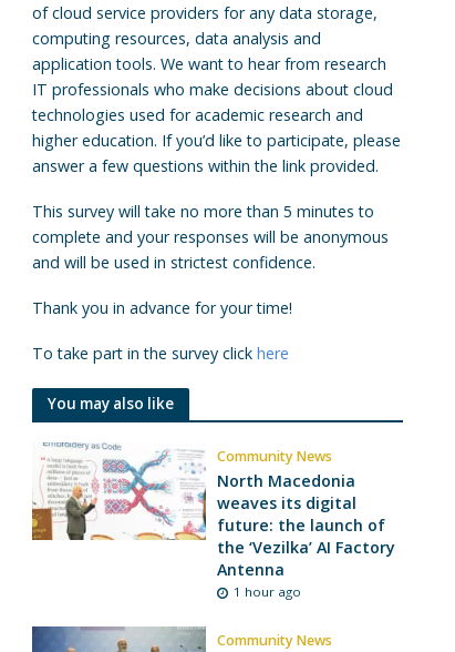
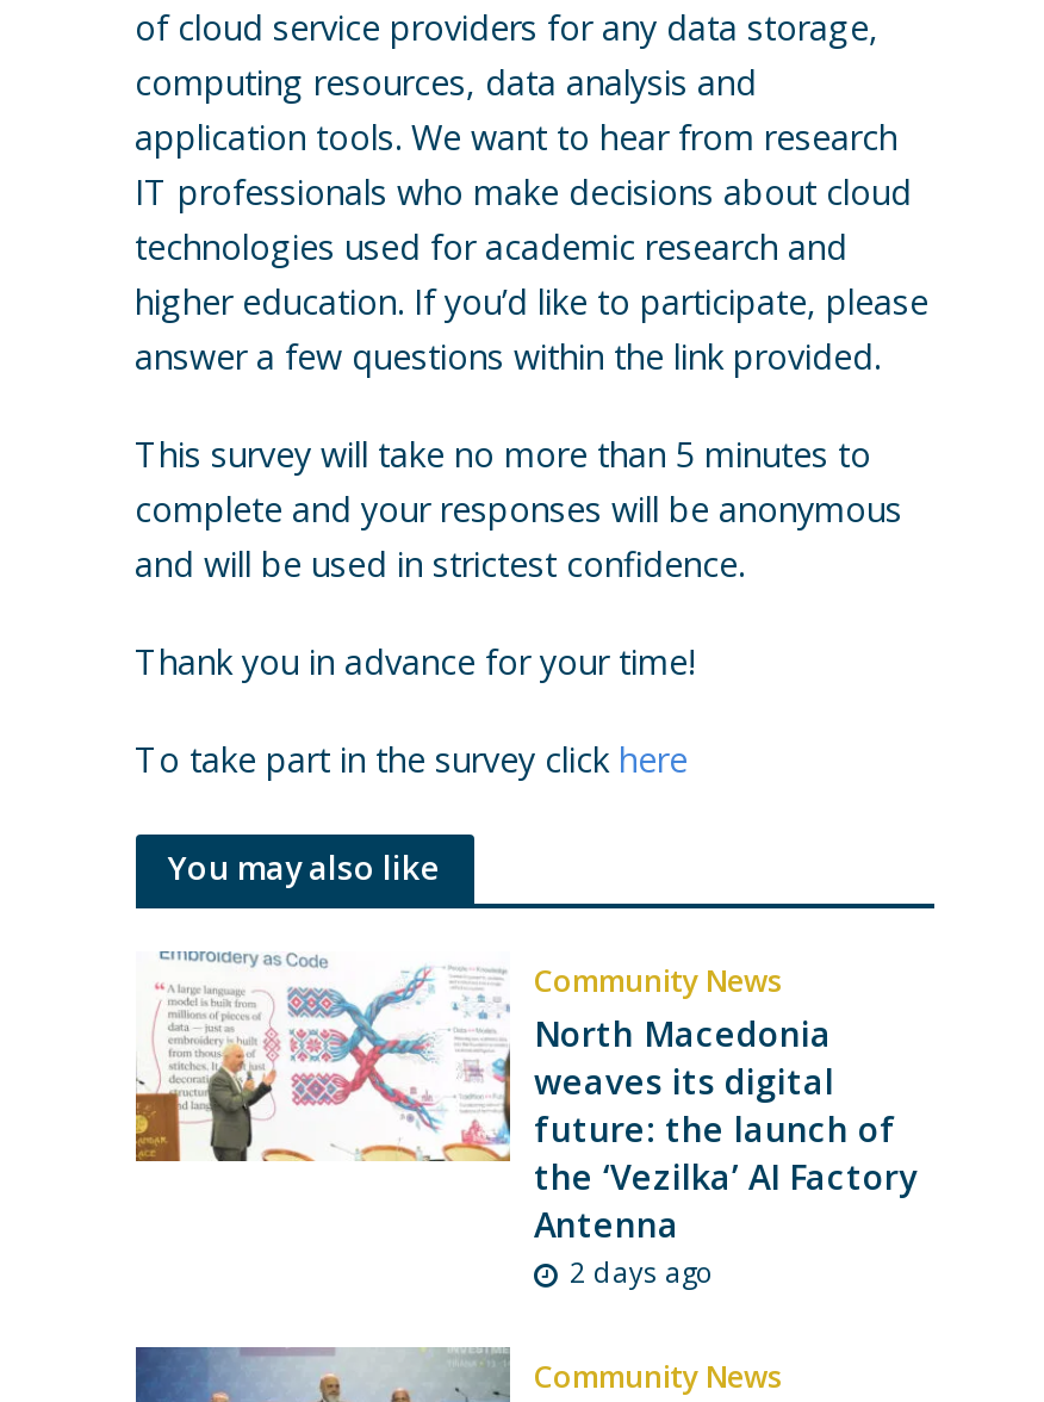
[234,583,301,600] 1 hour ago -> [570,1254,715,1290] 2 days ago

